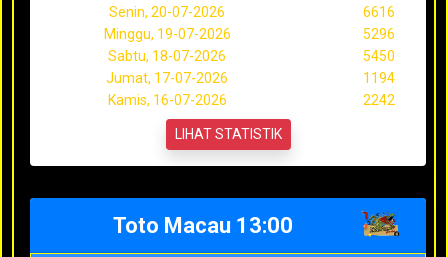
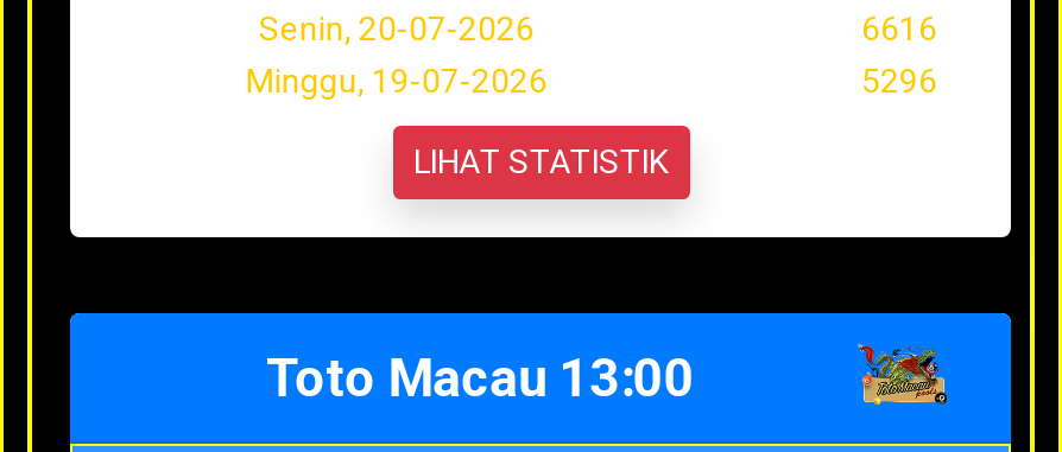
[106,48,395,108] Sabtu, 18-07-2026 | 5450 | Jumat, 17-07-2026 | 1194 | Kamis, 16-07-2026 | 2242 -> none

